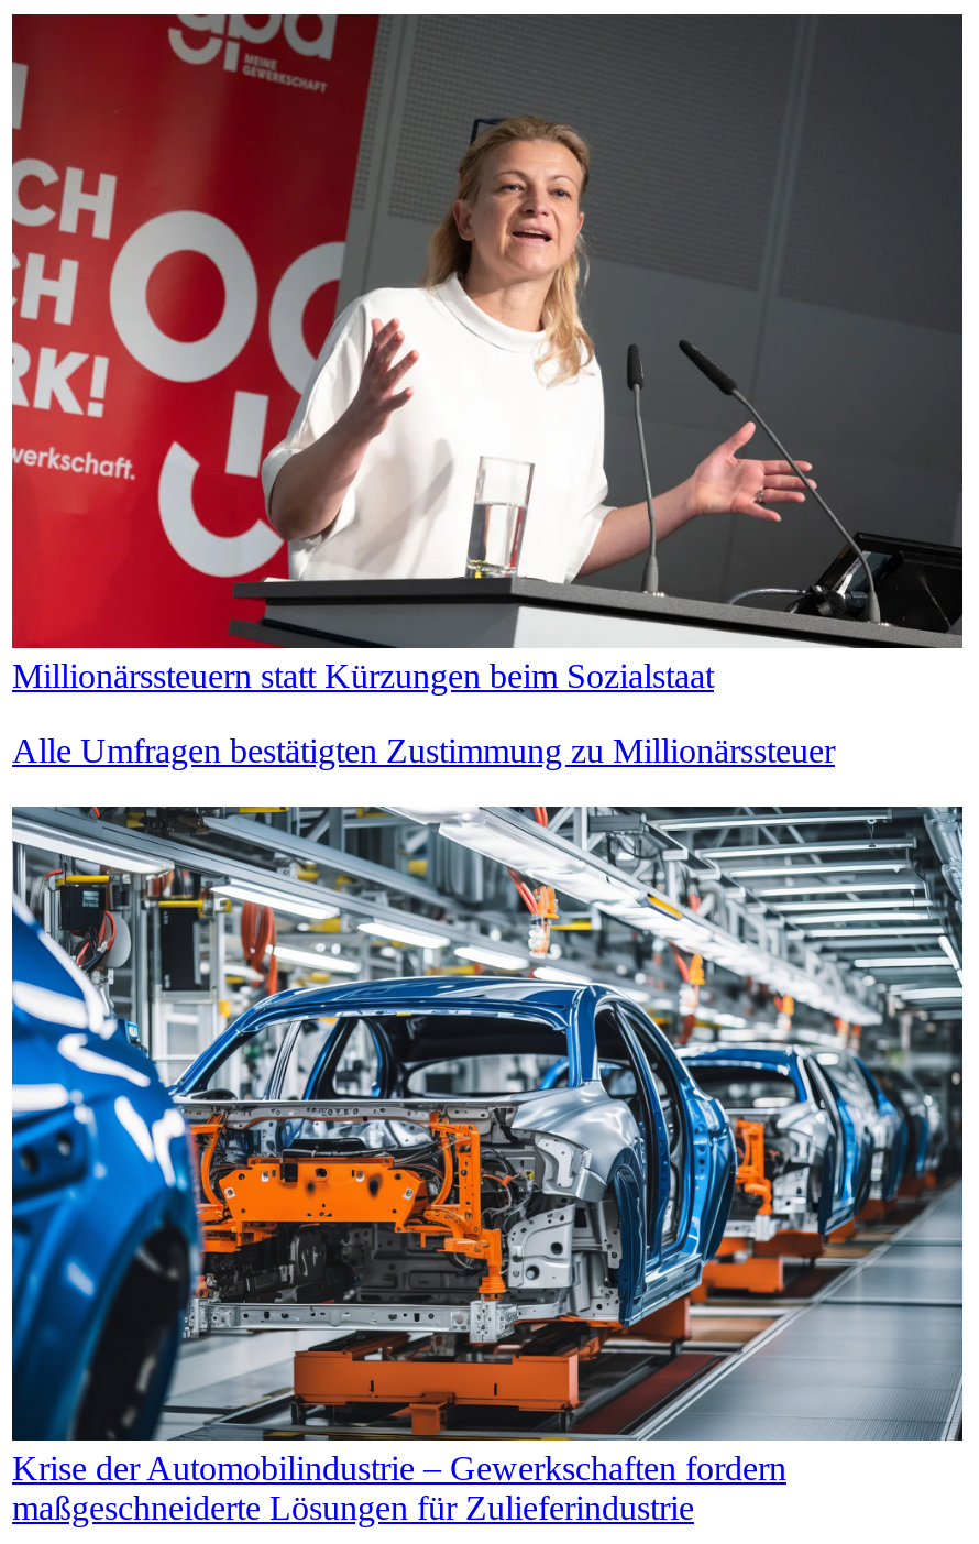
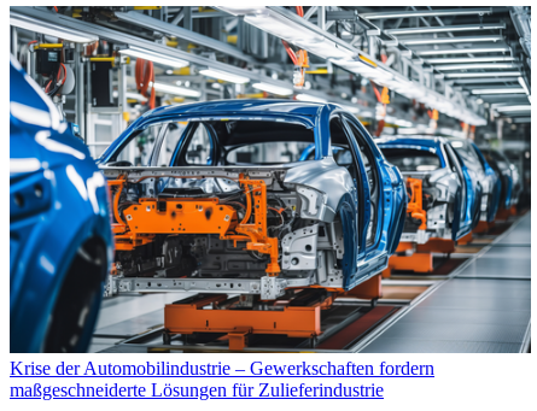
[10,12,965,769] [image] | Millionärssteuern statt Kürzungen beim Sozialstaat | Alle Umfragen bestätigten Zustimmung zu Millionärssteuer -> none

